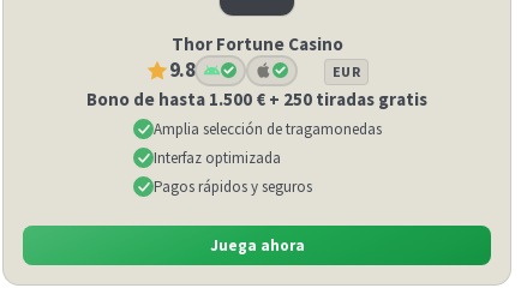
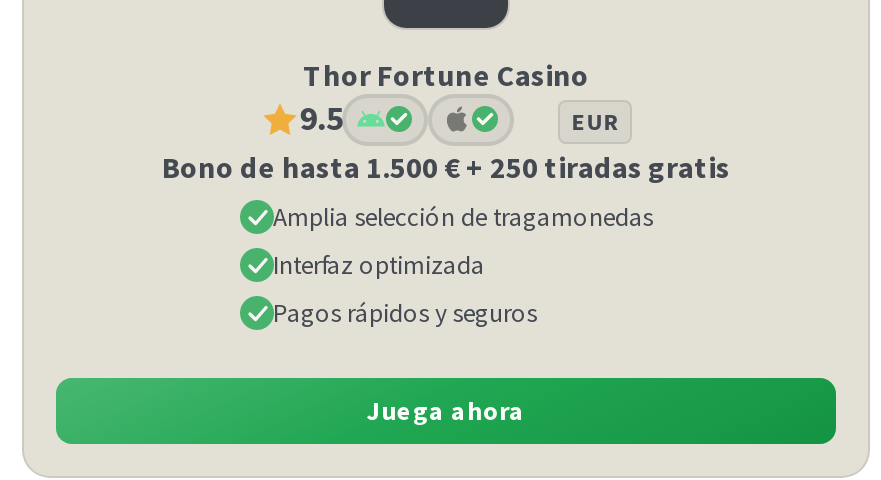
[169,57,195,83] 9.8 -> [300,97,343,141] 9.5

